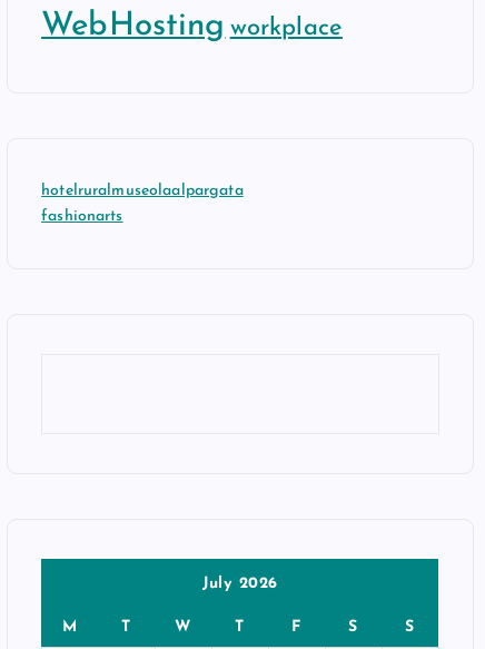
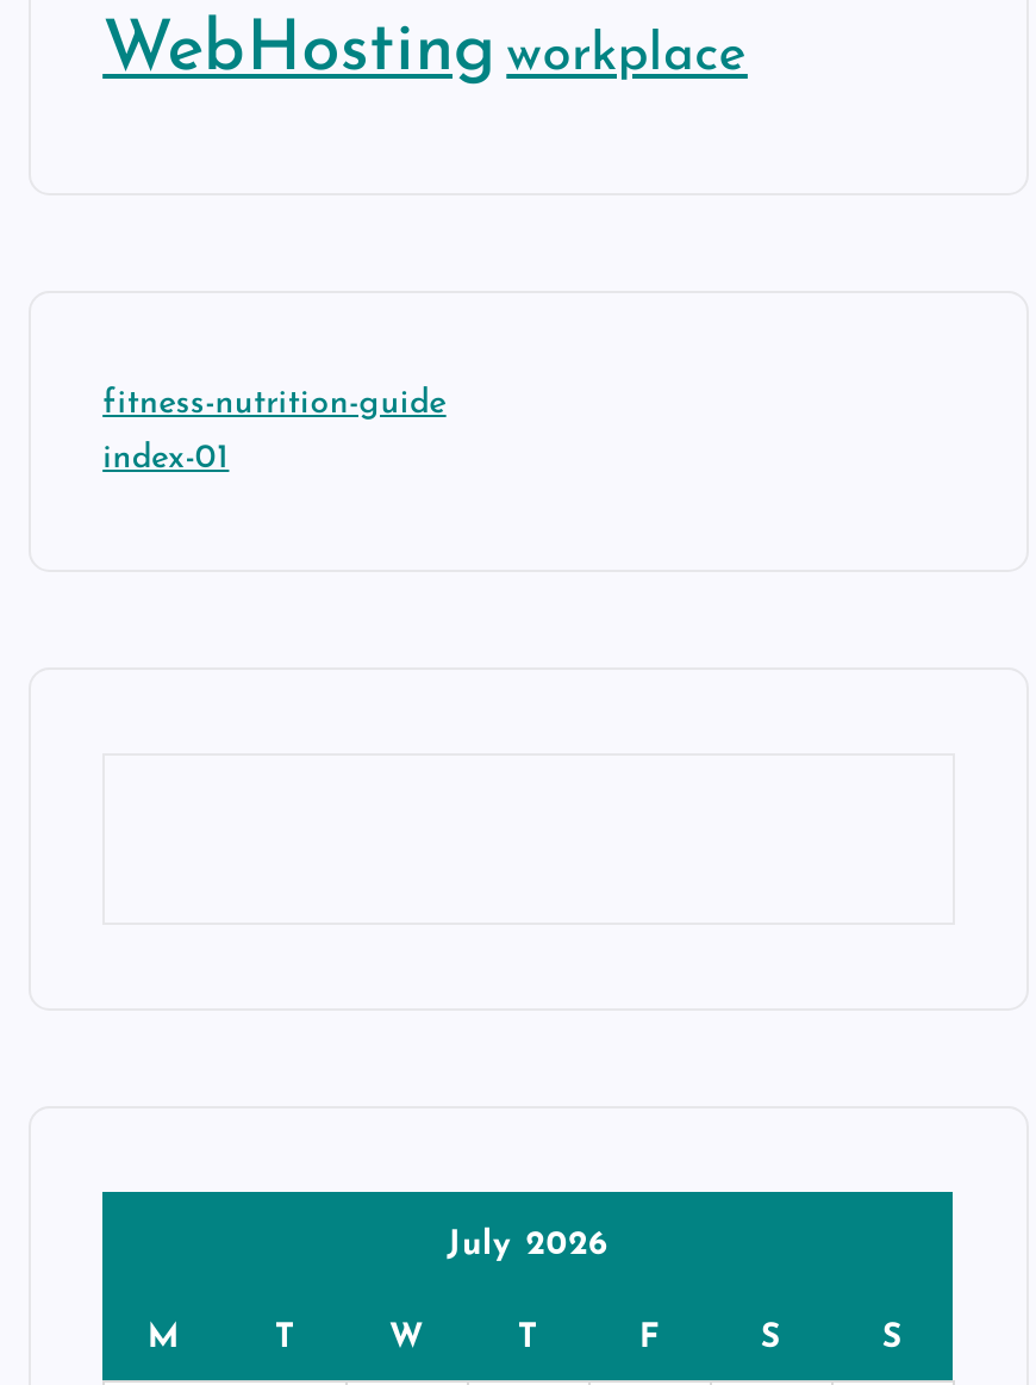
[41,183,243,200] hotelruralmuseolaalpargata -> [103,387,446,423] fitness-nutrition-guide
[41,209,123,225] fashionarts -> [103,442,229,477] index-01

